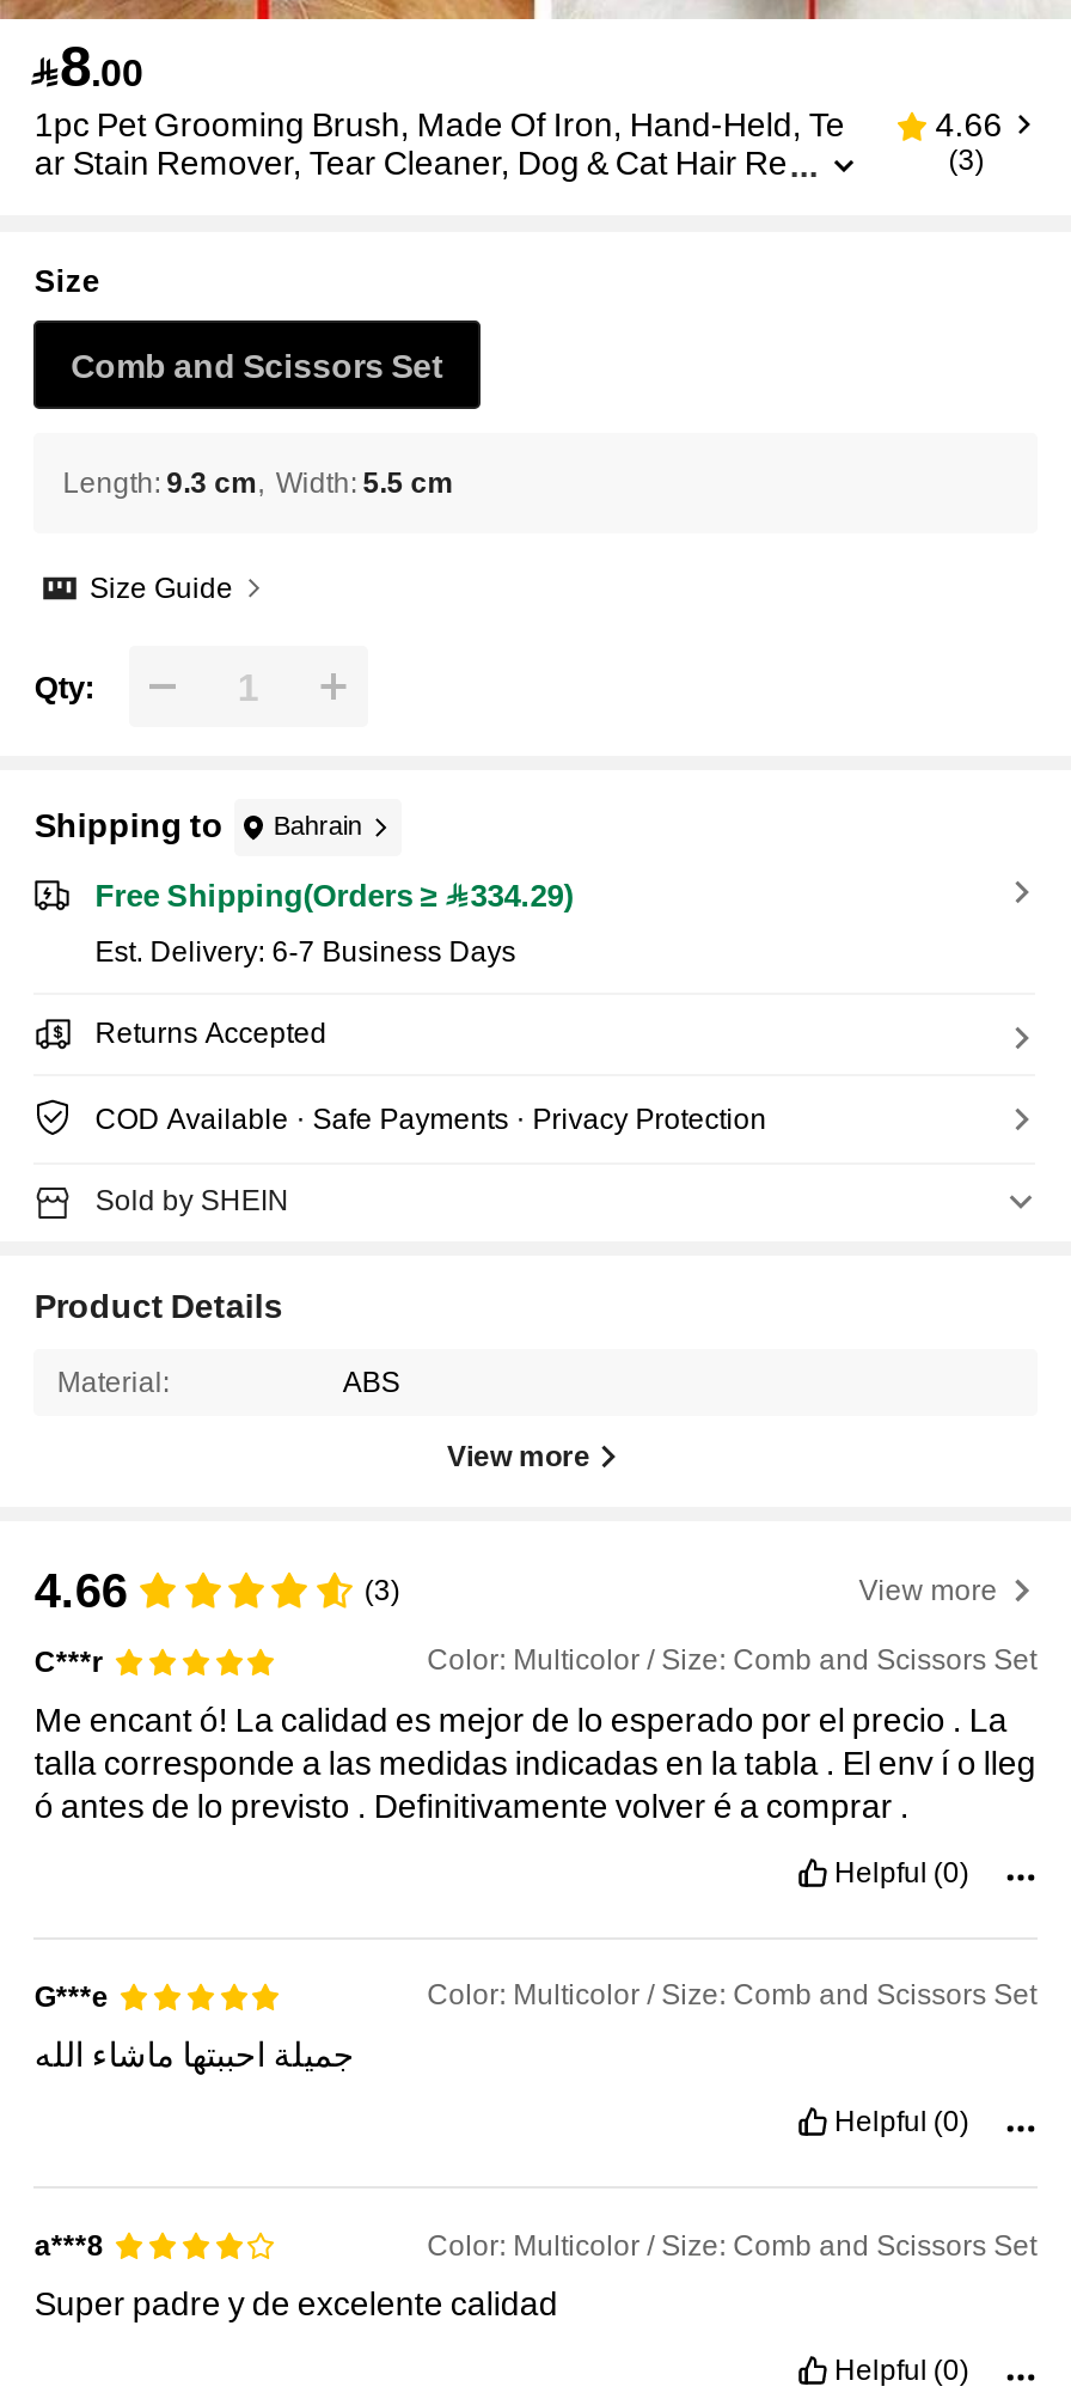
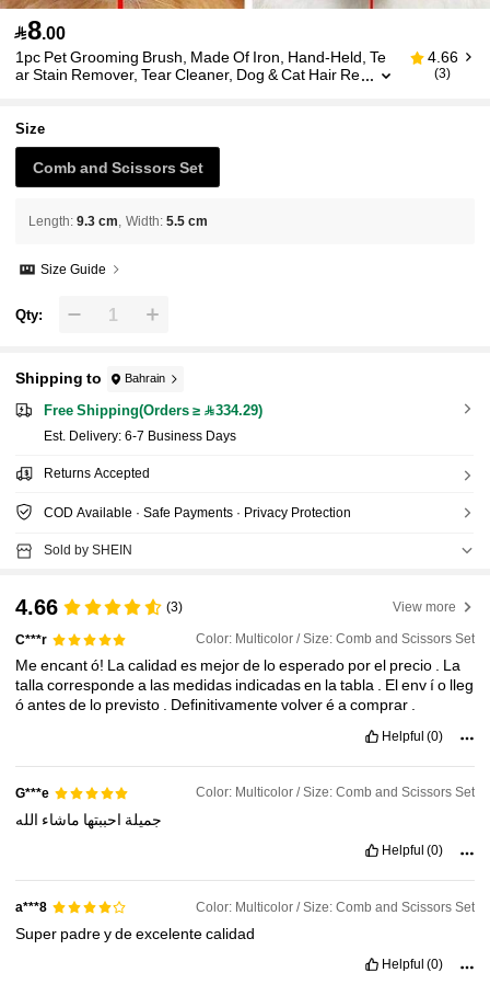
[34,1287,590,1472] Product Details | Material: | ABS | View more -> none

